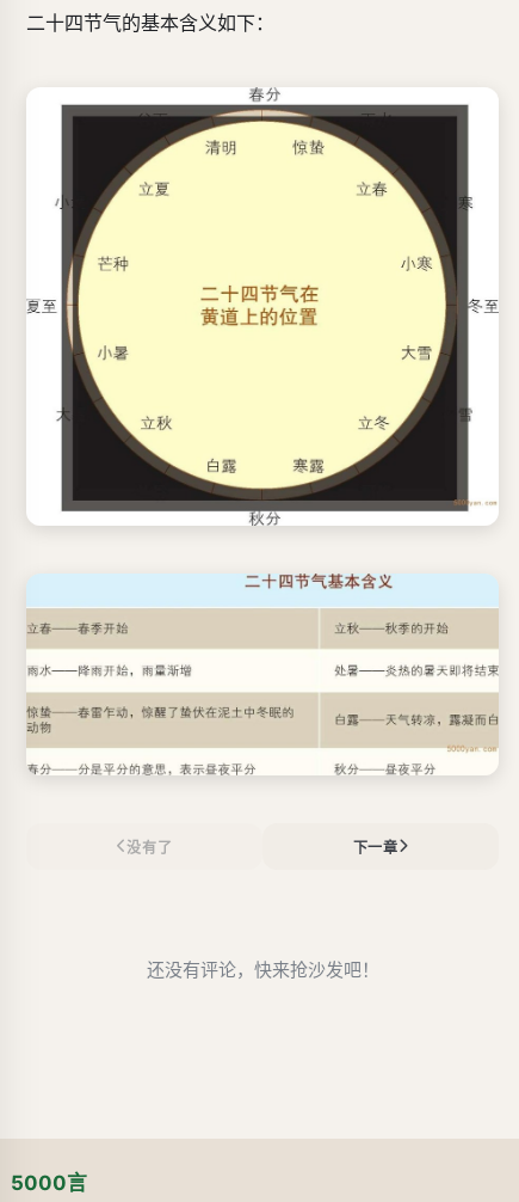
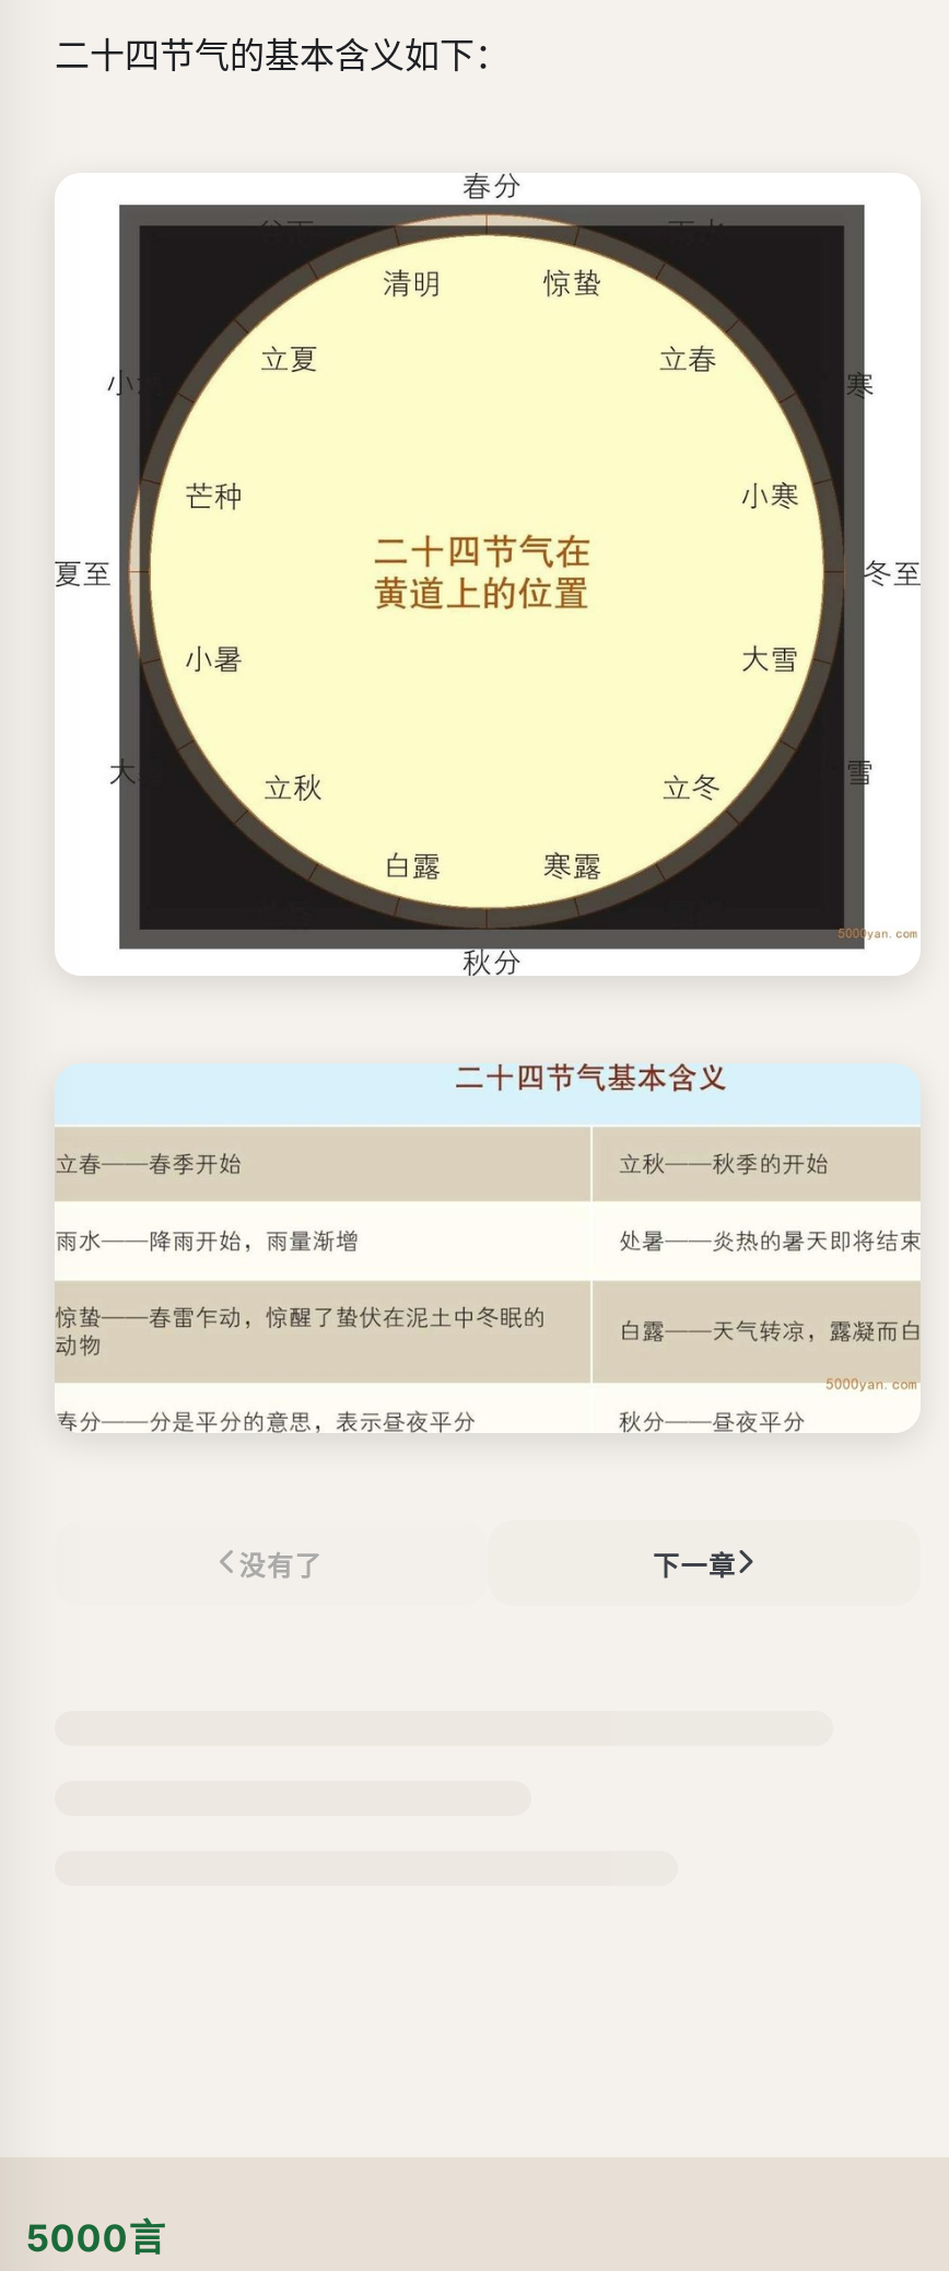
[146,958,379,981] 还没有评论，快来抢沙发吧！ -> none

